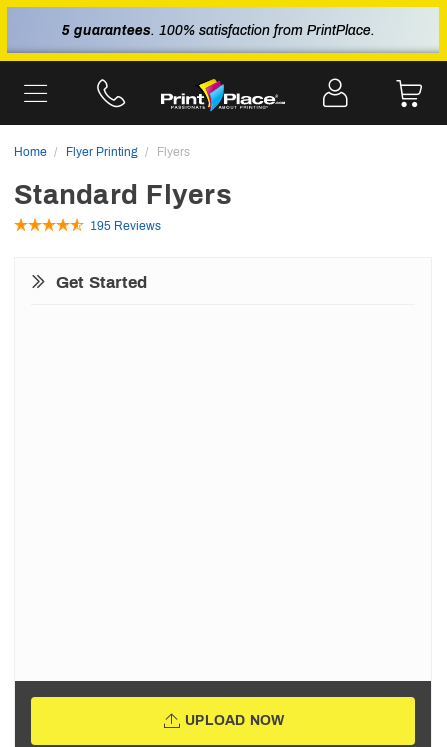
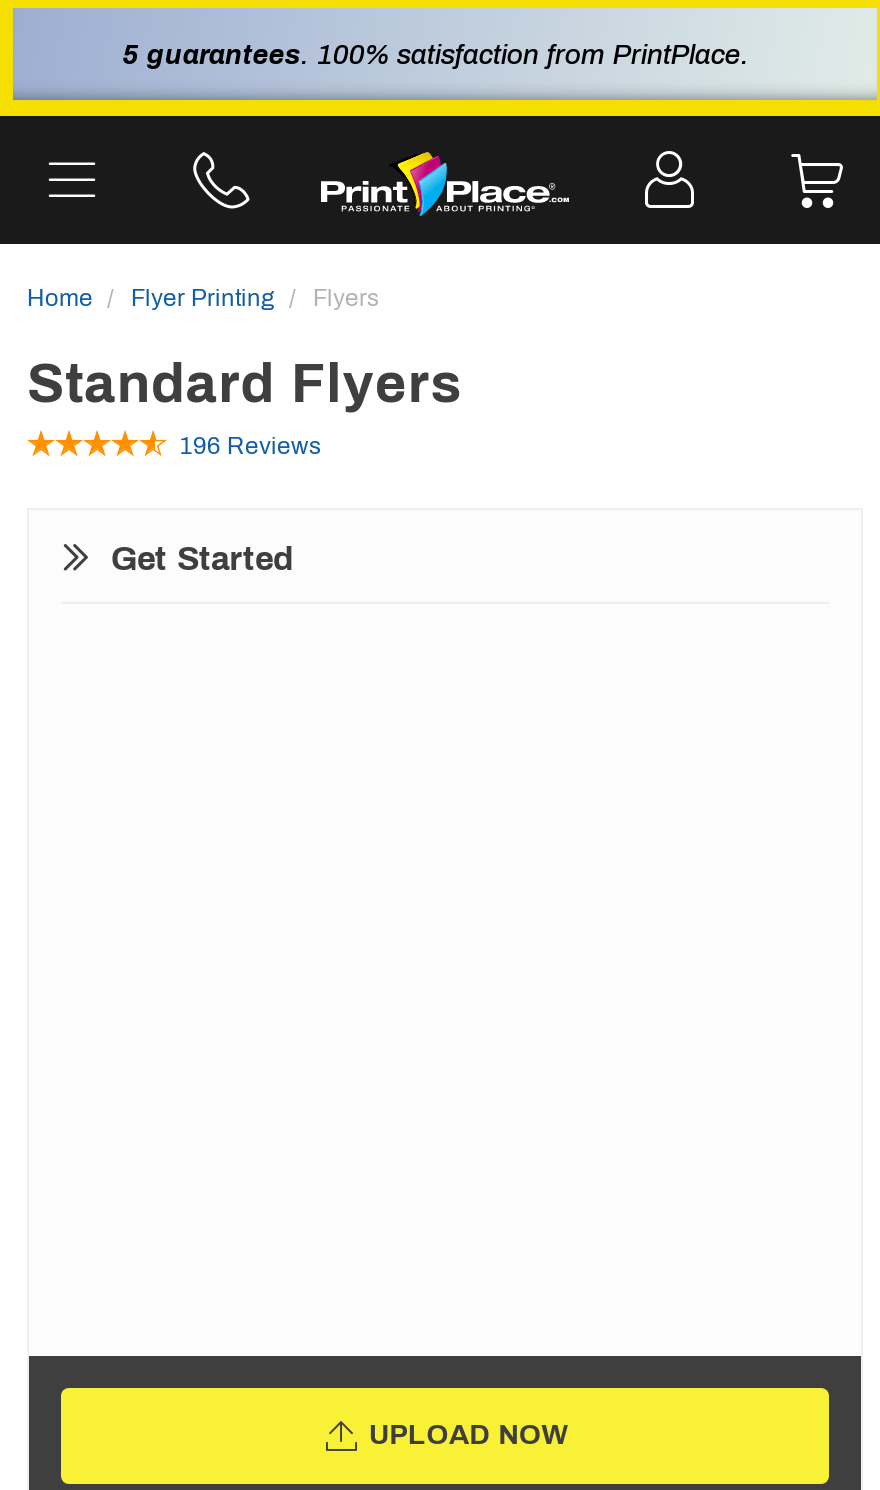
[90,219,161,233] 195 Reviews -> [179,432,321,460] 196 Reviews

